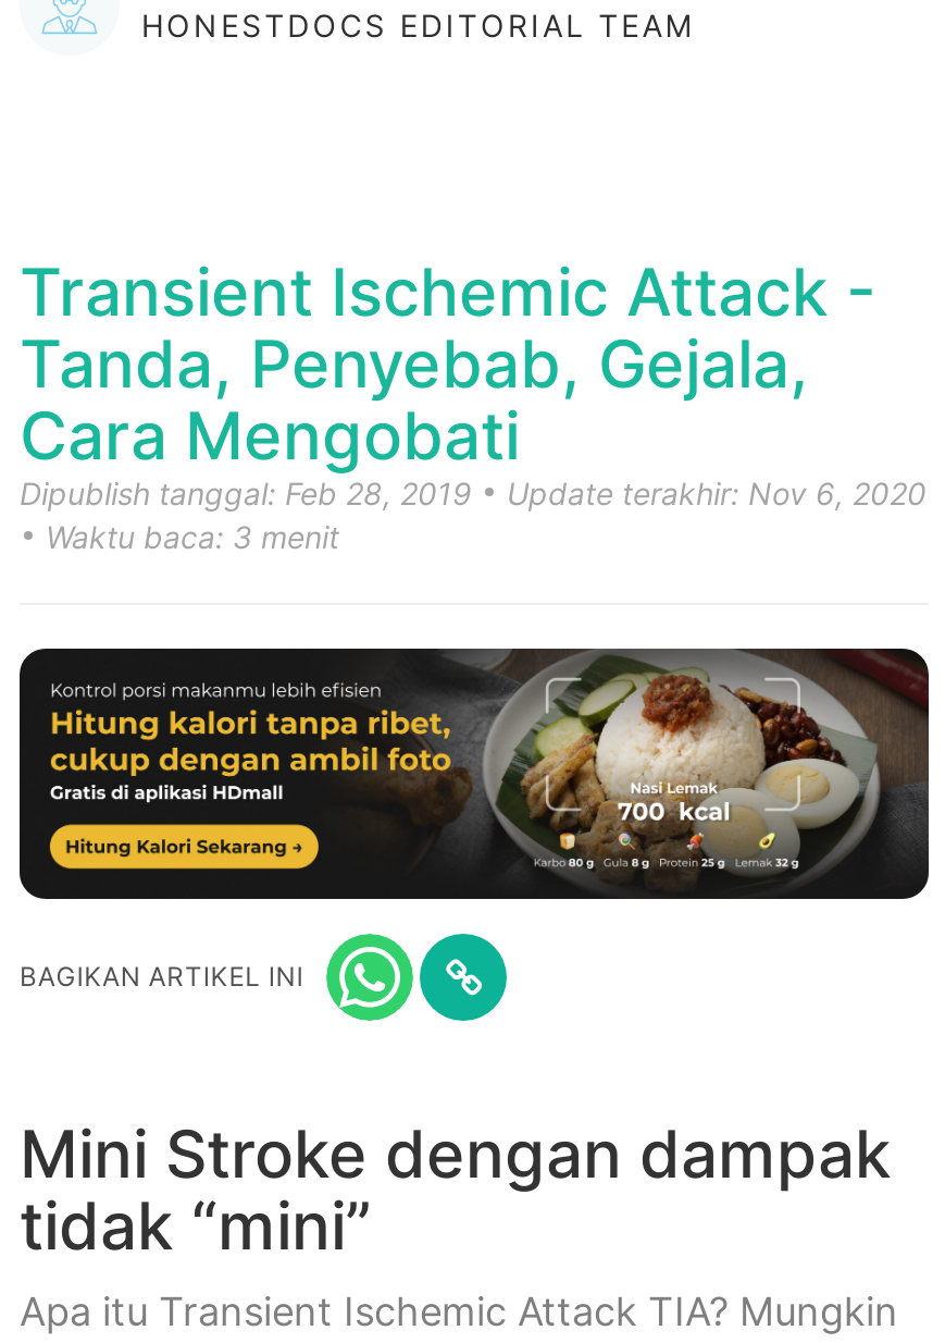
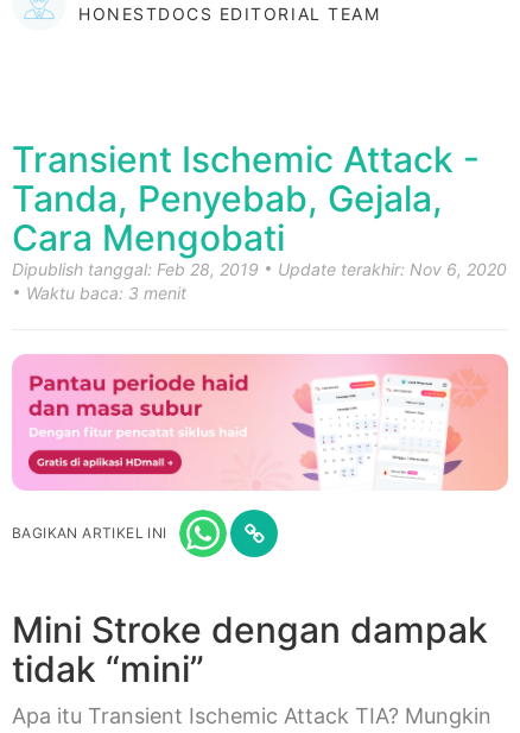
[17,646,931,901] [image] -> [12,354,508,491] [image]

